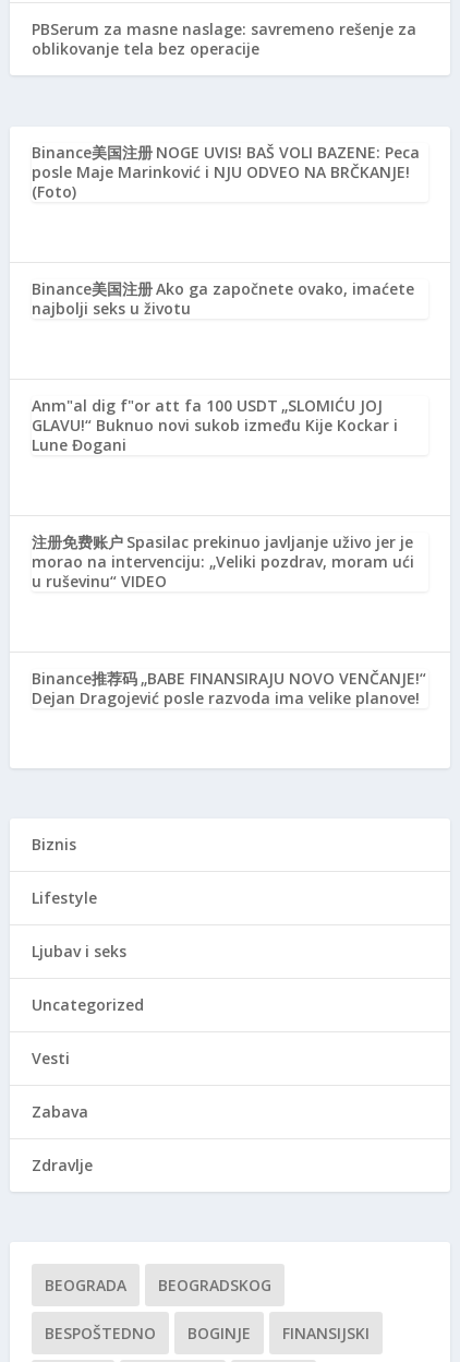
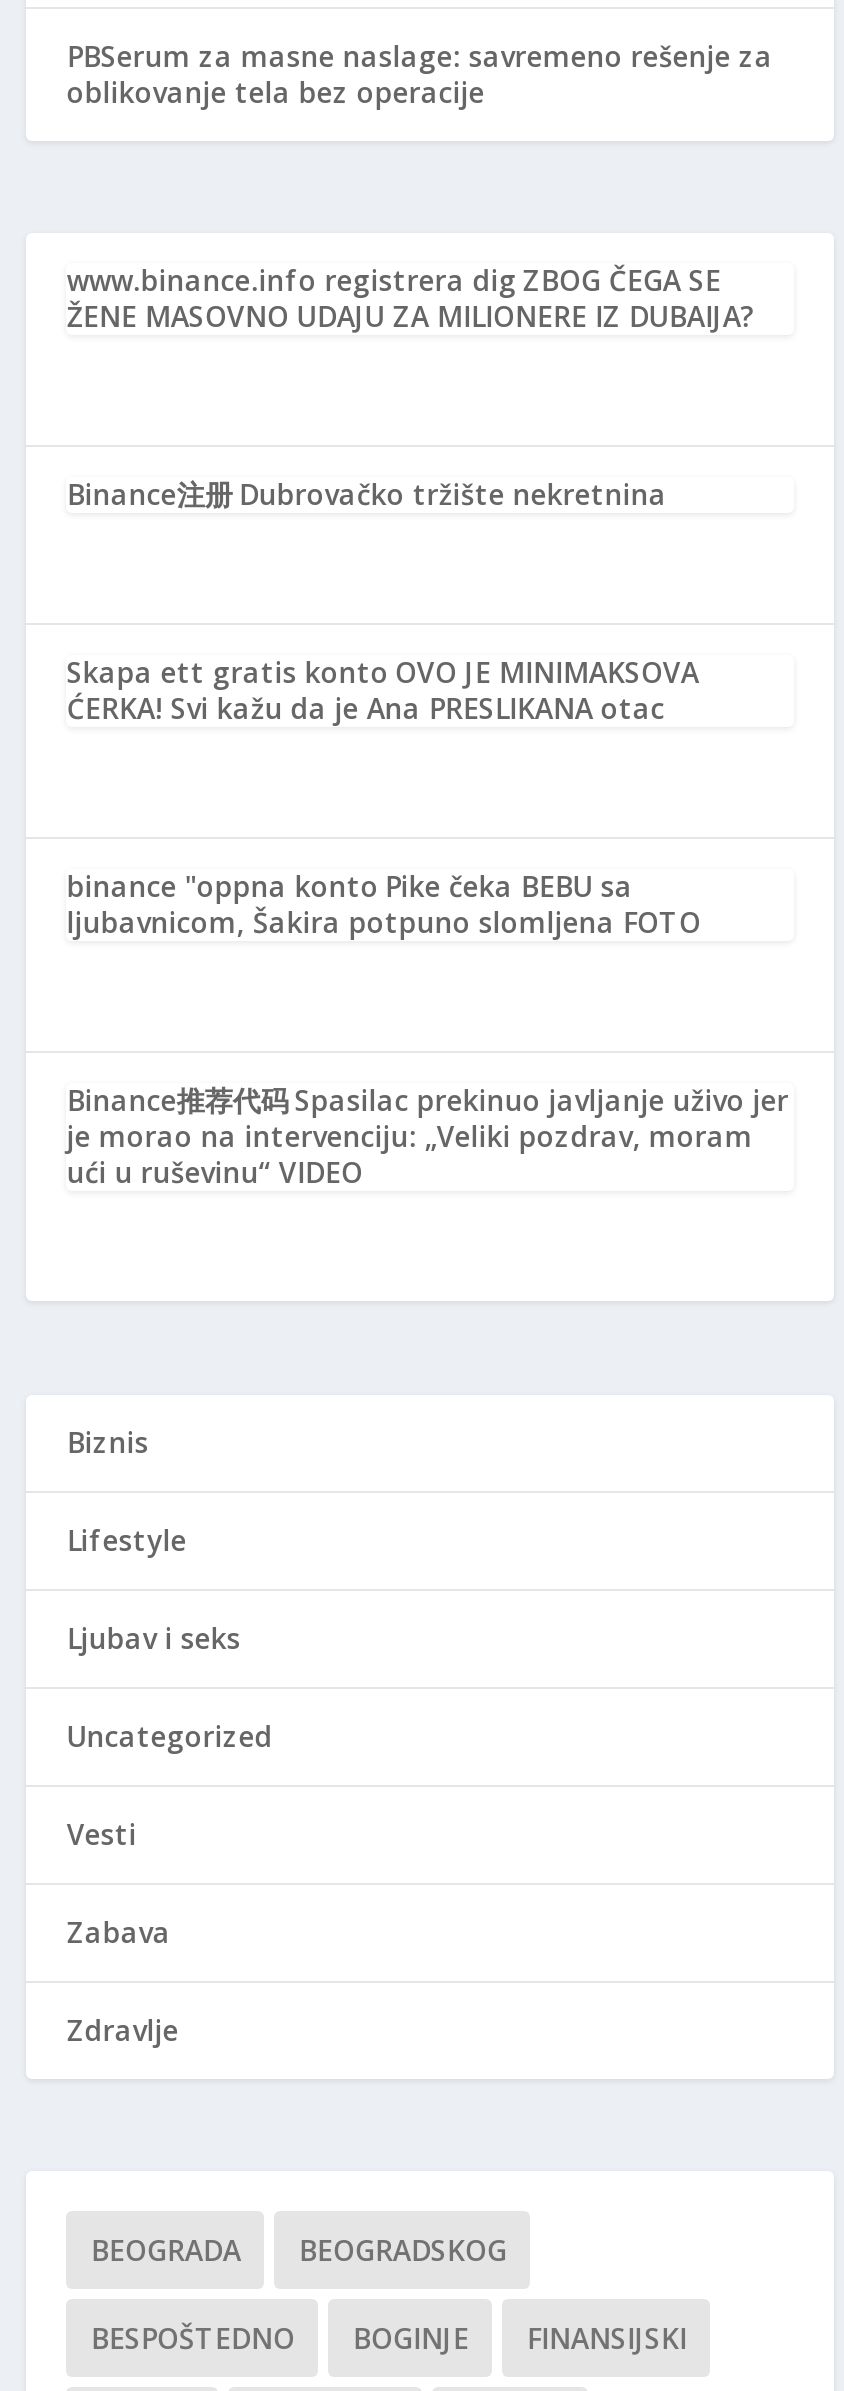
[32,142,420,202] Binance美国注册 NOGE UVIS! BAŠ VOLI BAZENE: Peca | posle Maje Marinković i NJU ODVEO NA BRČKANJE! | (Foto) -> [67,262,755,336] www.binance.info registrera dig ZBOG ČEGA SE | ŽENE MASOVNO UDAJU ZA MILIONERE IZ DUBAIJA?
[32,278,415,318] Binance美国注册 Ako ga započnete ovako, imaćete | najbolji seks u životu -> [67,476,667,514] Binance注册 Dubrovačko tržište nekretnina
[32,395,398,455] Anm"al dig f"or att fa 100 USDT „SLOMIĆU JOJ | GLAVU!“ Buknuo novi sukob između Kije Kockar i | Lune Đogani -> [67,654,699,728] Skapa ett gratis konto OVO JE MINIMAKSOVA | ĆERKA! Svi kažu da je Ana PRESLIKANA otac
[32,531,415,591] 注册免费账户 Spasilac prekinuo javljanje uživo jer je | morao na intervenciju: „Veliki pozdrav, moram ući | u ruševinu“ VIDEO -> [67,868,701,942] binance "oppna konto Pike čeka BEBU sa | ljubavnicom, Šakira potpuno slomljena FOTO
[32,668,427,708] Binance推荐码 „BABE FINANSIRAJU NOVO VENČANJE!“ | Dejan Dragojević posle razvoda ima velike planove! -> [67,1082,789,1192] Binance推荐代码 Spasilac prekinuo javljanje uživo jer | je morao na intervenciju: „Veliki pozdrav, moram | ući u ruševinu“ VIDEO

